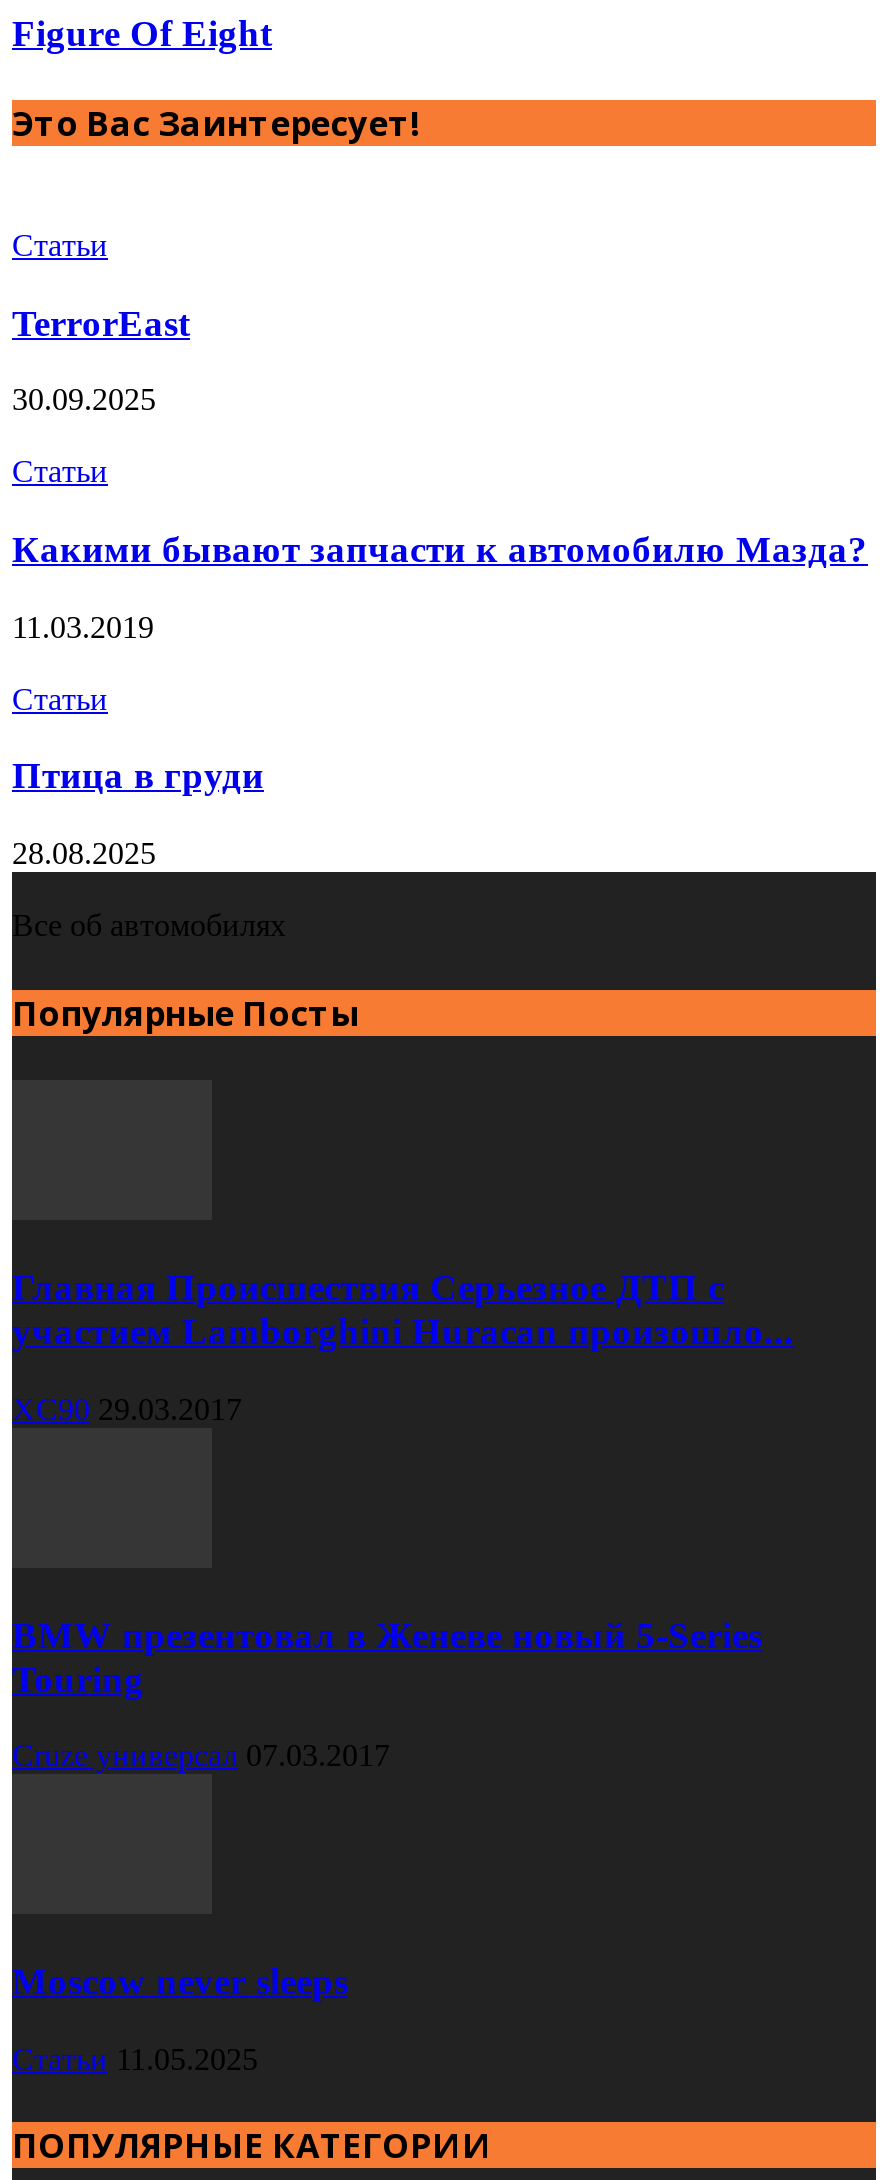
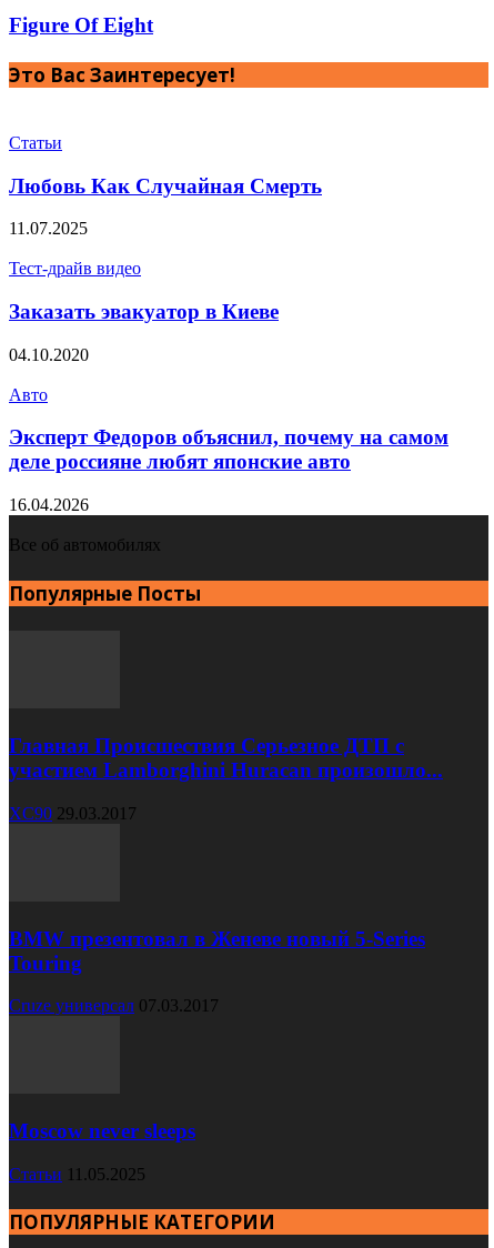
[12,301,190,343] TerrorEast -> [9,174,322,197] Любовь Как Случайная Смерть
[12,383,156,417] 30.09.2025 -> [9,219,88,238] 11.07.2025
[12,455,108,489] Статьи -> [9,259,141,278] Тест-драйв видео
[12,528,868,570] Какими бывают запчасти к автомобилю Мазда? -> [9,300,279,323] Заказать эвакуатор в Киеве
[12,609,154,643] 11.03.2019 -> [9,345,89,364] 04.10.2020
[12,681,108,715] Статьи -> [9,385,48,404] Авто
[12,755,264,797] Птица в груди -> [9,426,448,473] Эксперт Федоров объяснил, почему на самом | деле россияне любят японские авто
[12,836,156,870] 28.08.2025 -> [9,495,89,514] 16.04.2026

